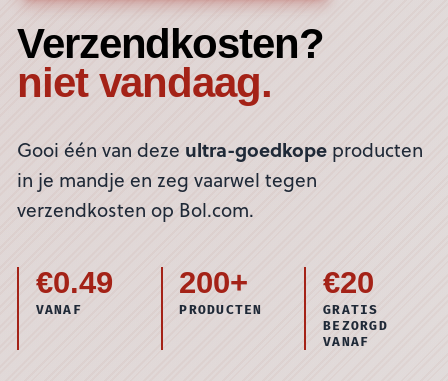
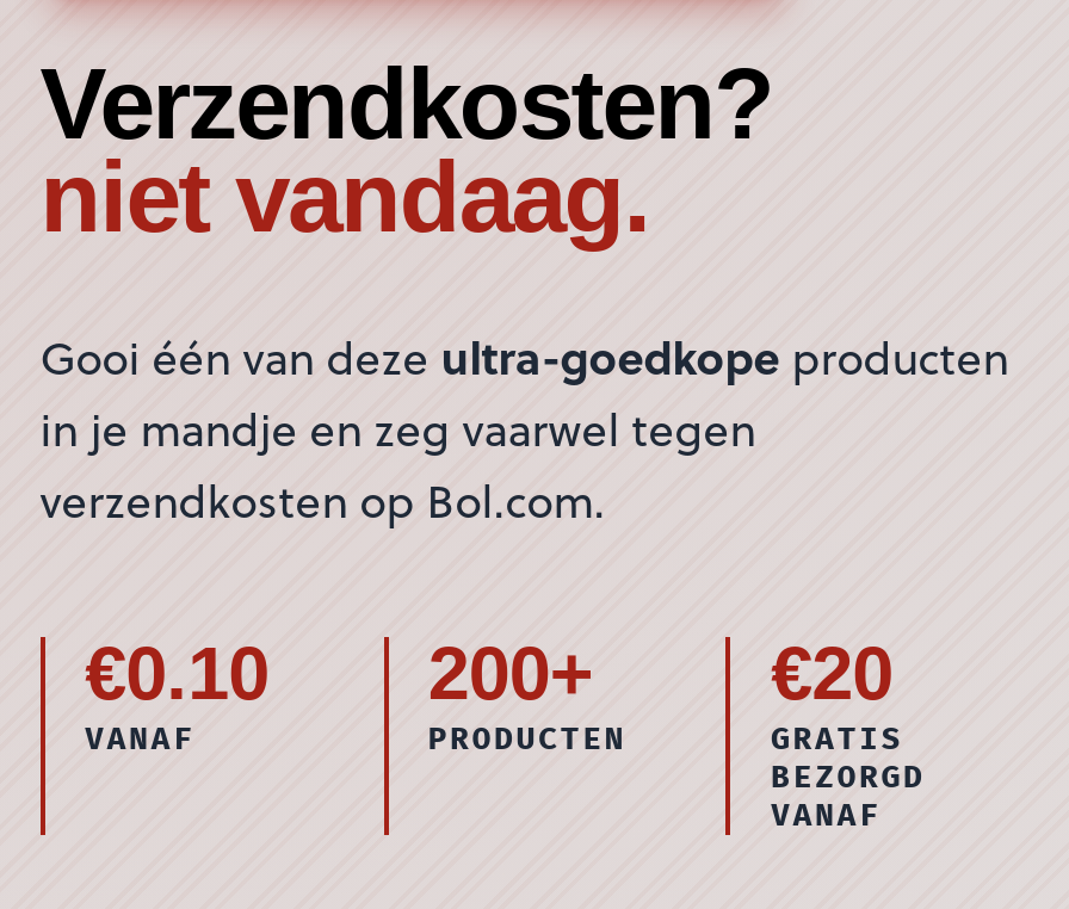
[36,264,248,300] €0.49 200+ -> [85,630,592,716] €0.10 200+

